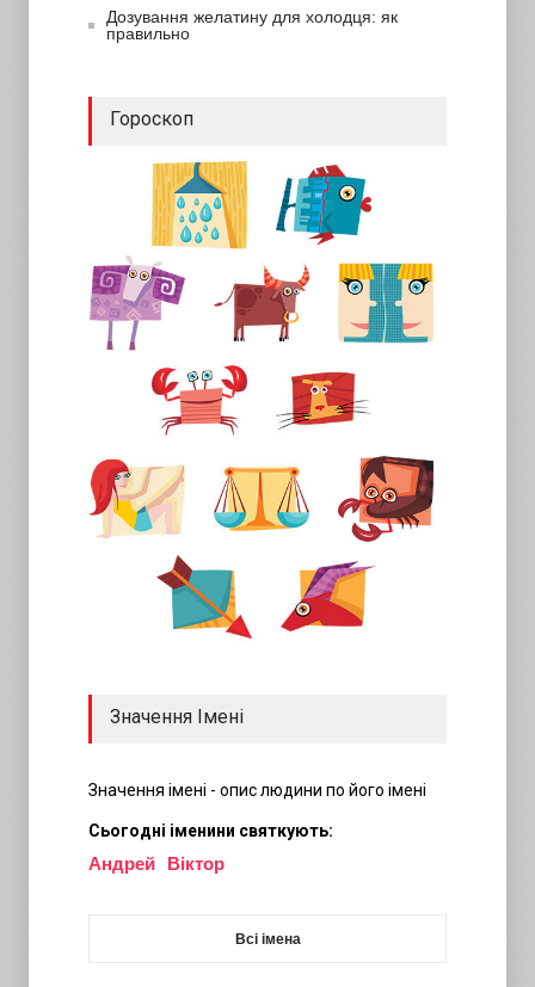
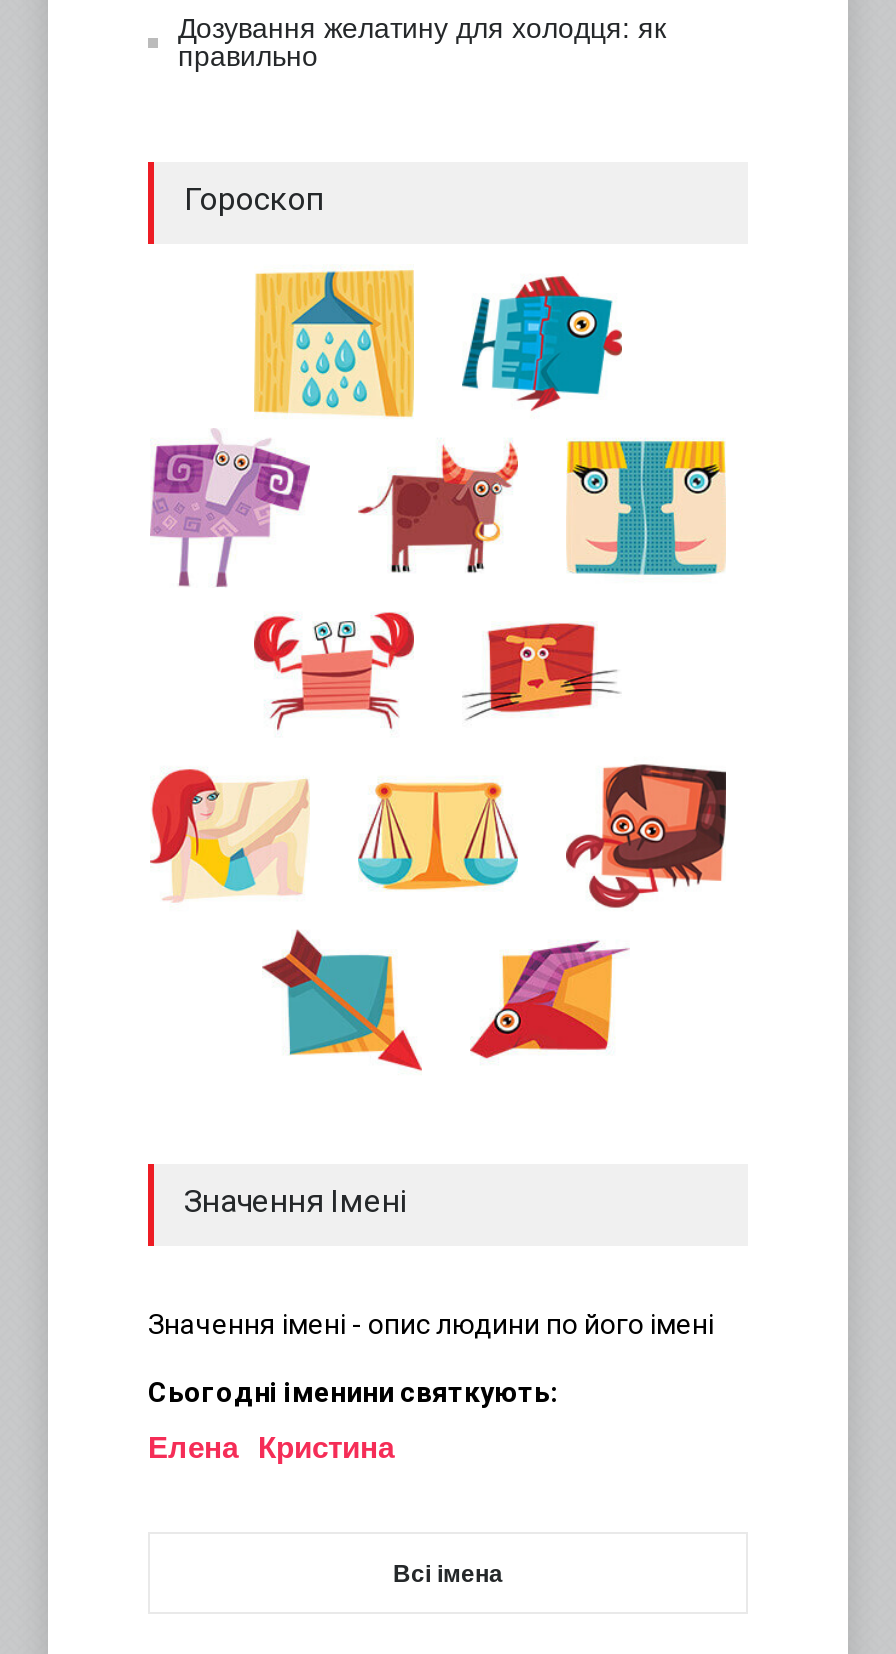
[88,853,155,874] Андрей -> [148,1430,238,1464] Елена
[167,853,225,874] Віктор -> [258,1430,394,1464] Кристина

